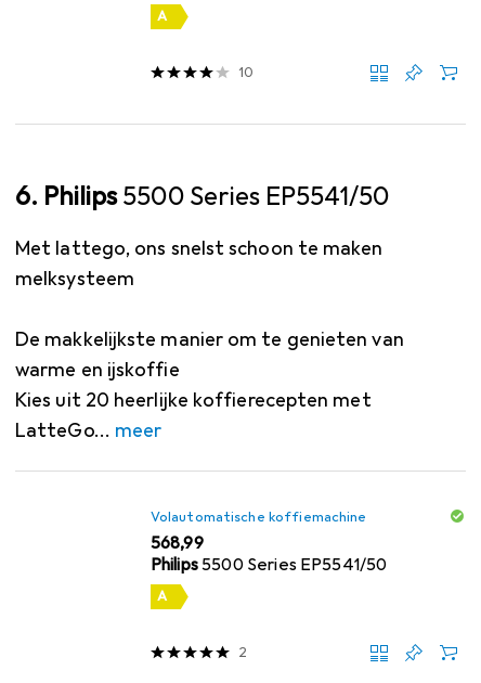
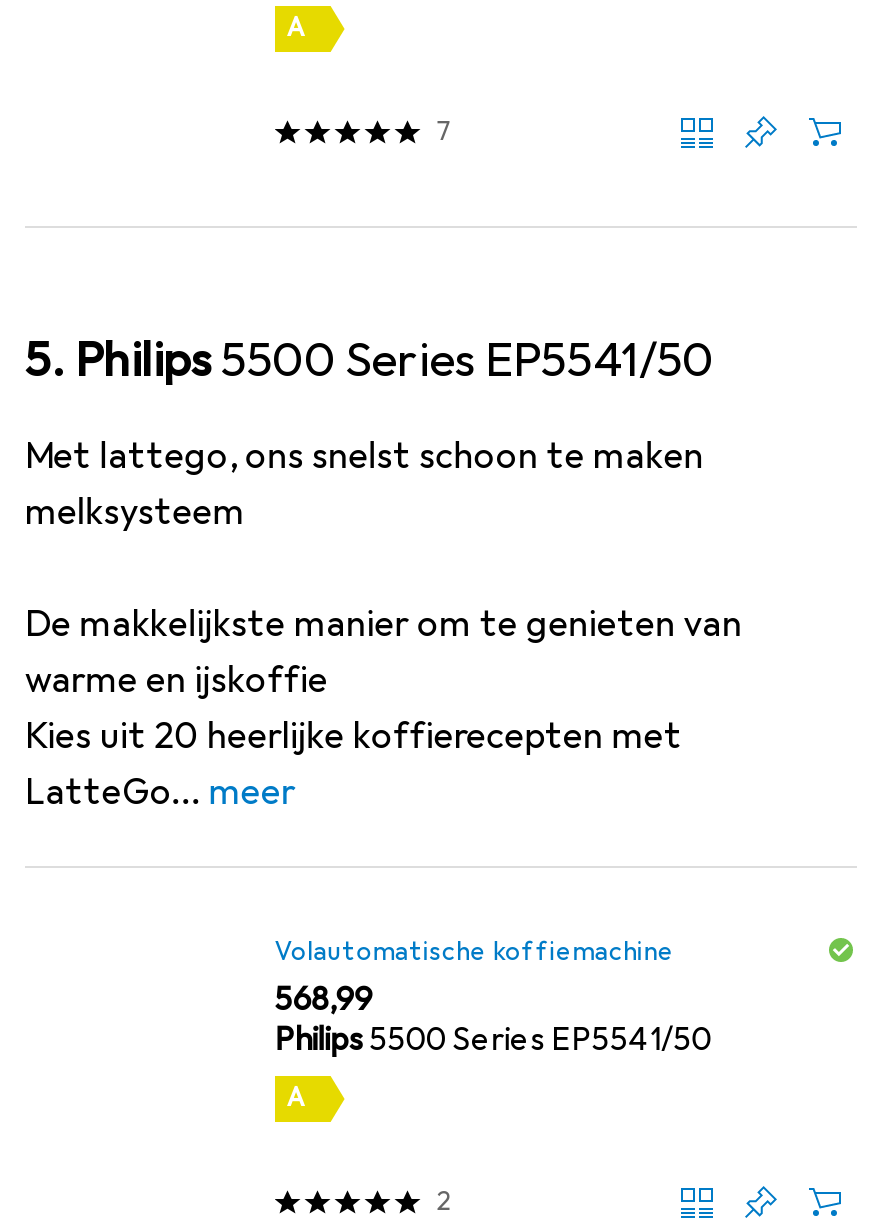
[238,63,254,81] 10 -> [437,115,453,147] 7
[15,180,389,212] 6. Philips5500 Series EP5541/50 -> [25,330,713,390] 5. Philips5500 Series EP5541/50

